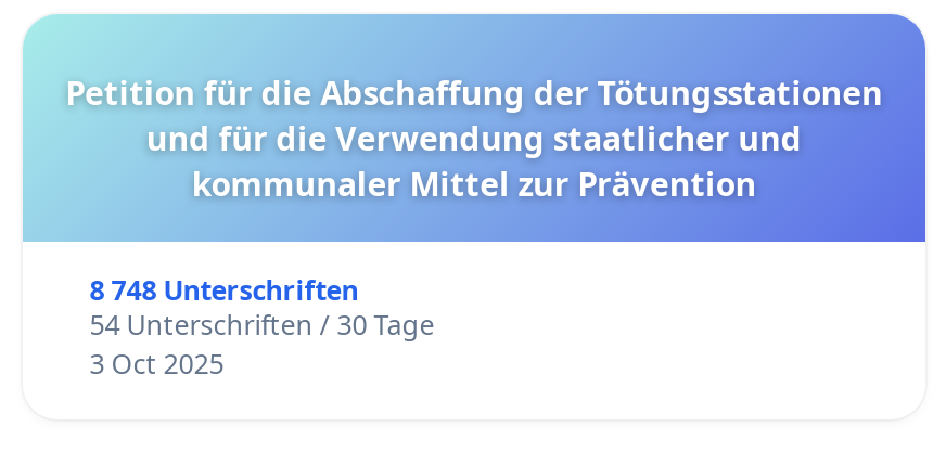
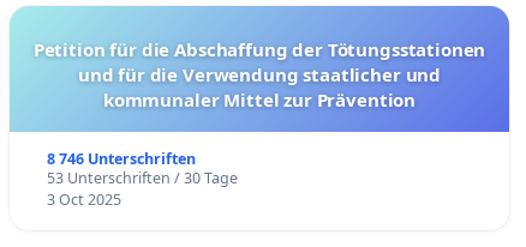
[90,271,359,308] 8 748 Unterschriften -> [47,148,196,169] 8 746 Unterschriften
[90,306,435,343] 54 Unterschriften / 30 Tage -> [47,167,238,188] 53 Unterschriften / 30 Tage

